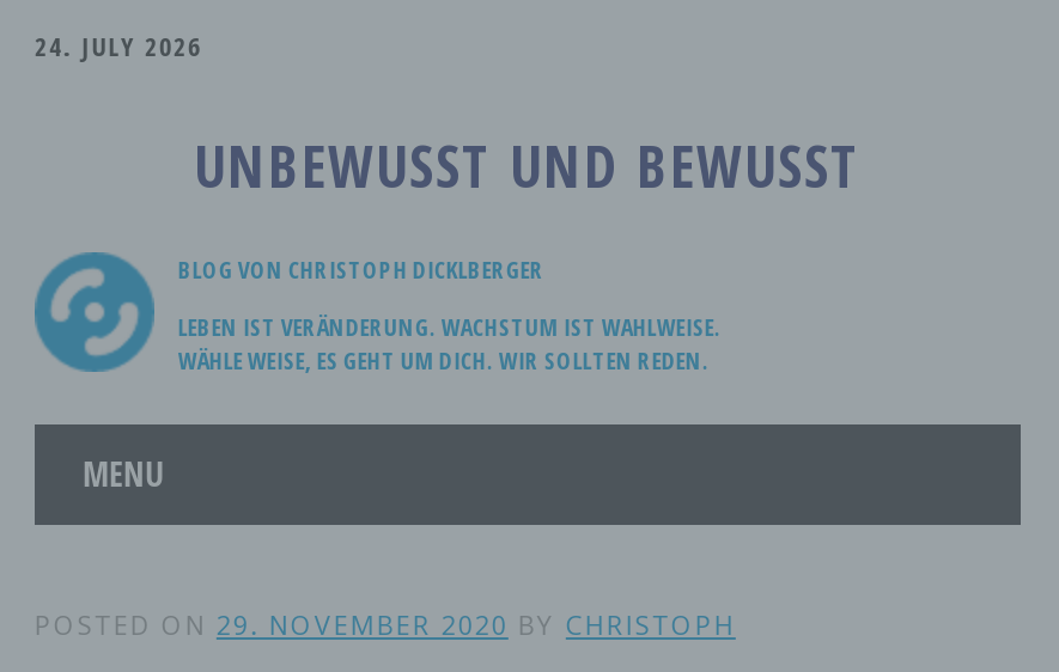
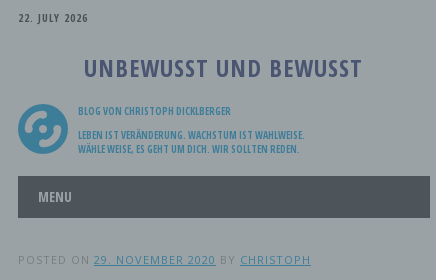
[34,28,202,63] 24. JULY 2026 -> [18,10,88,25] 22. JULY 2026

